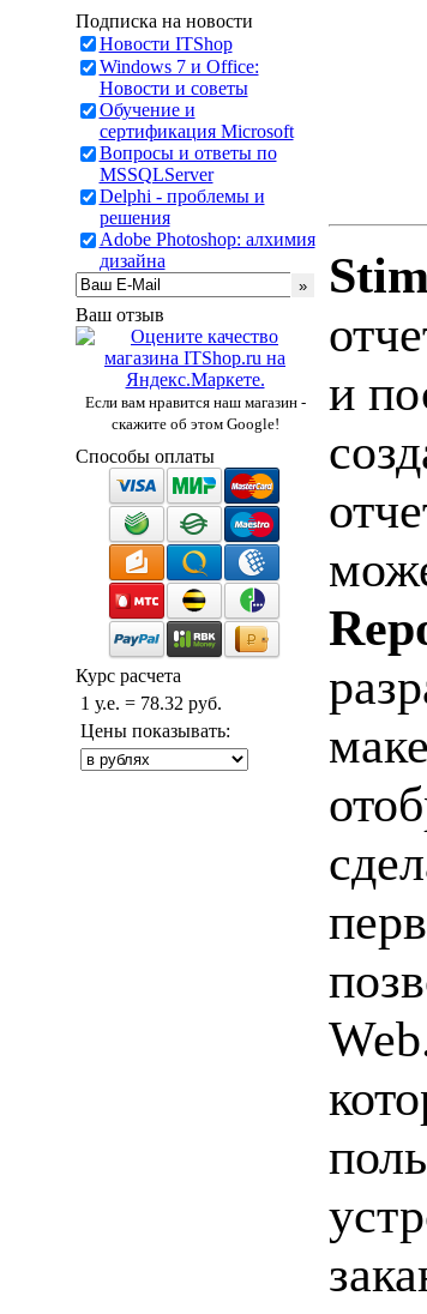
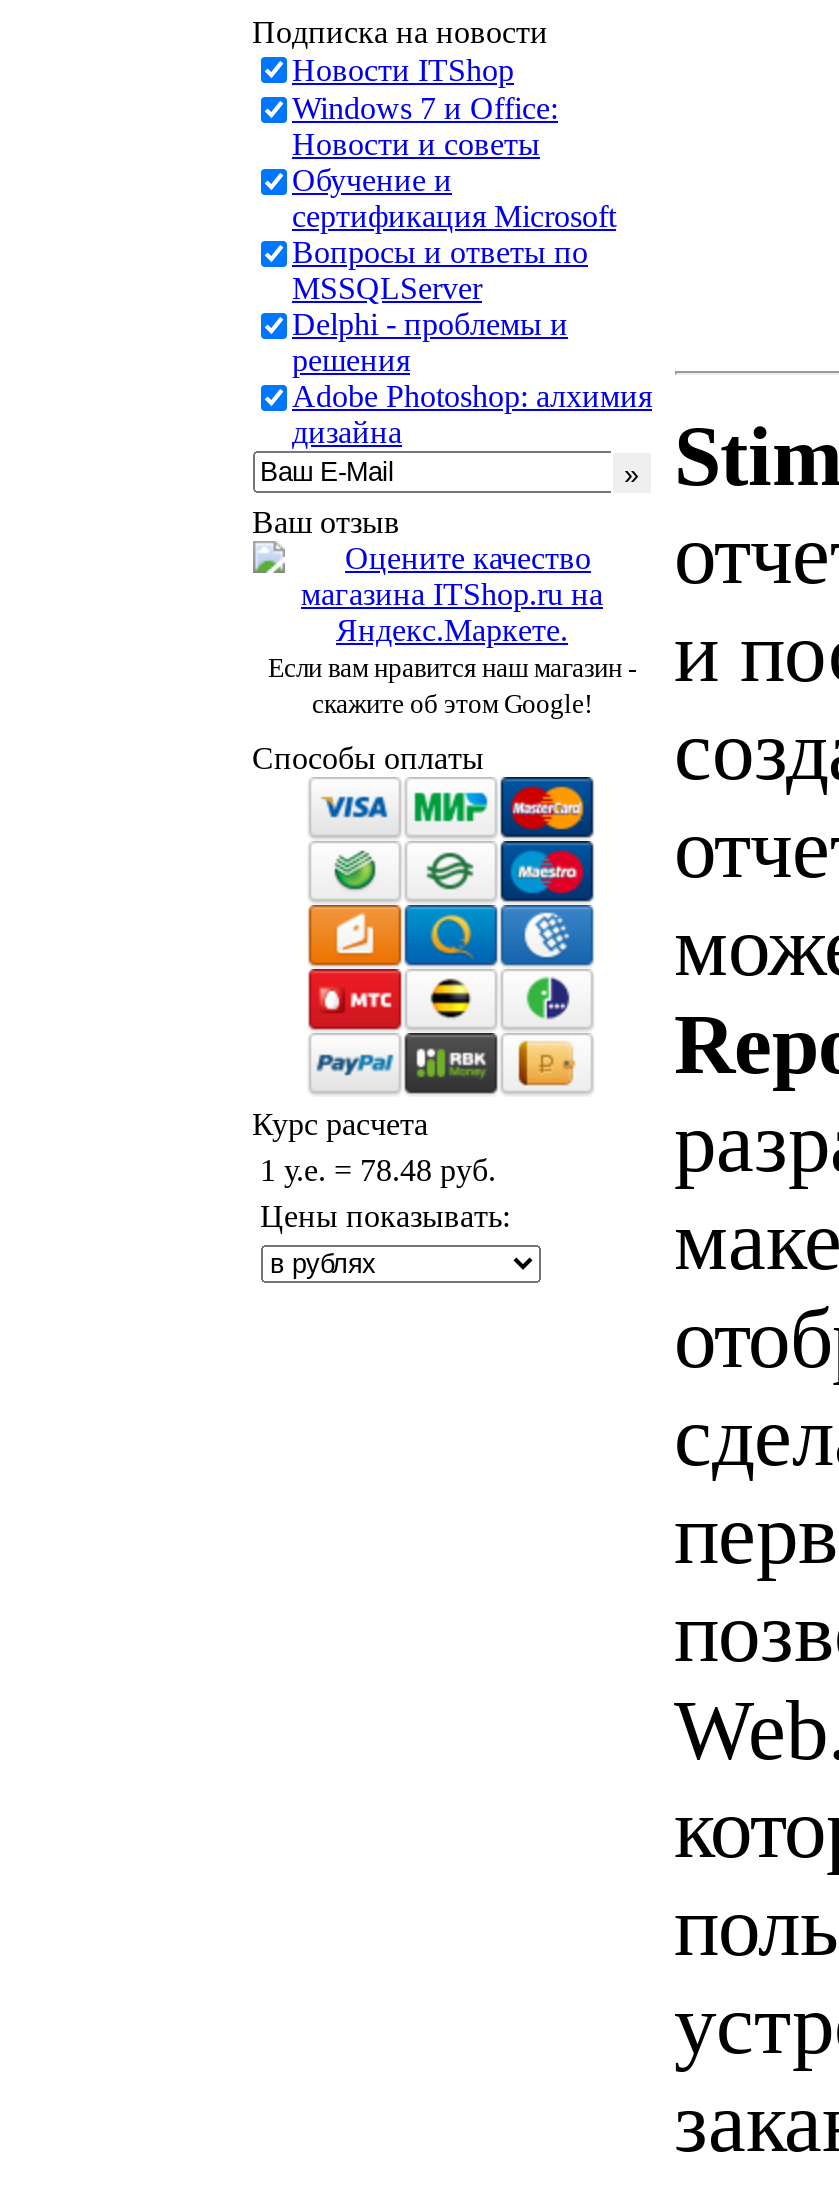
[75,693,221,713] 1 у.е. = 78.32 руб. -> [252,1153,496,1187] 1 у.е. = 78.48 руб.

